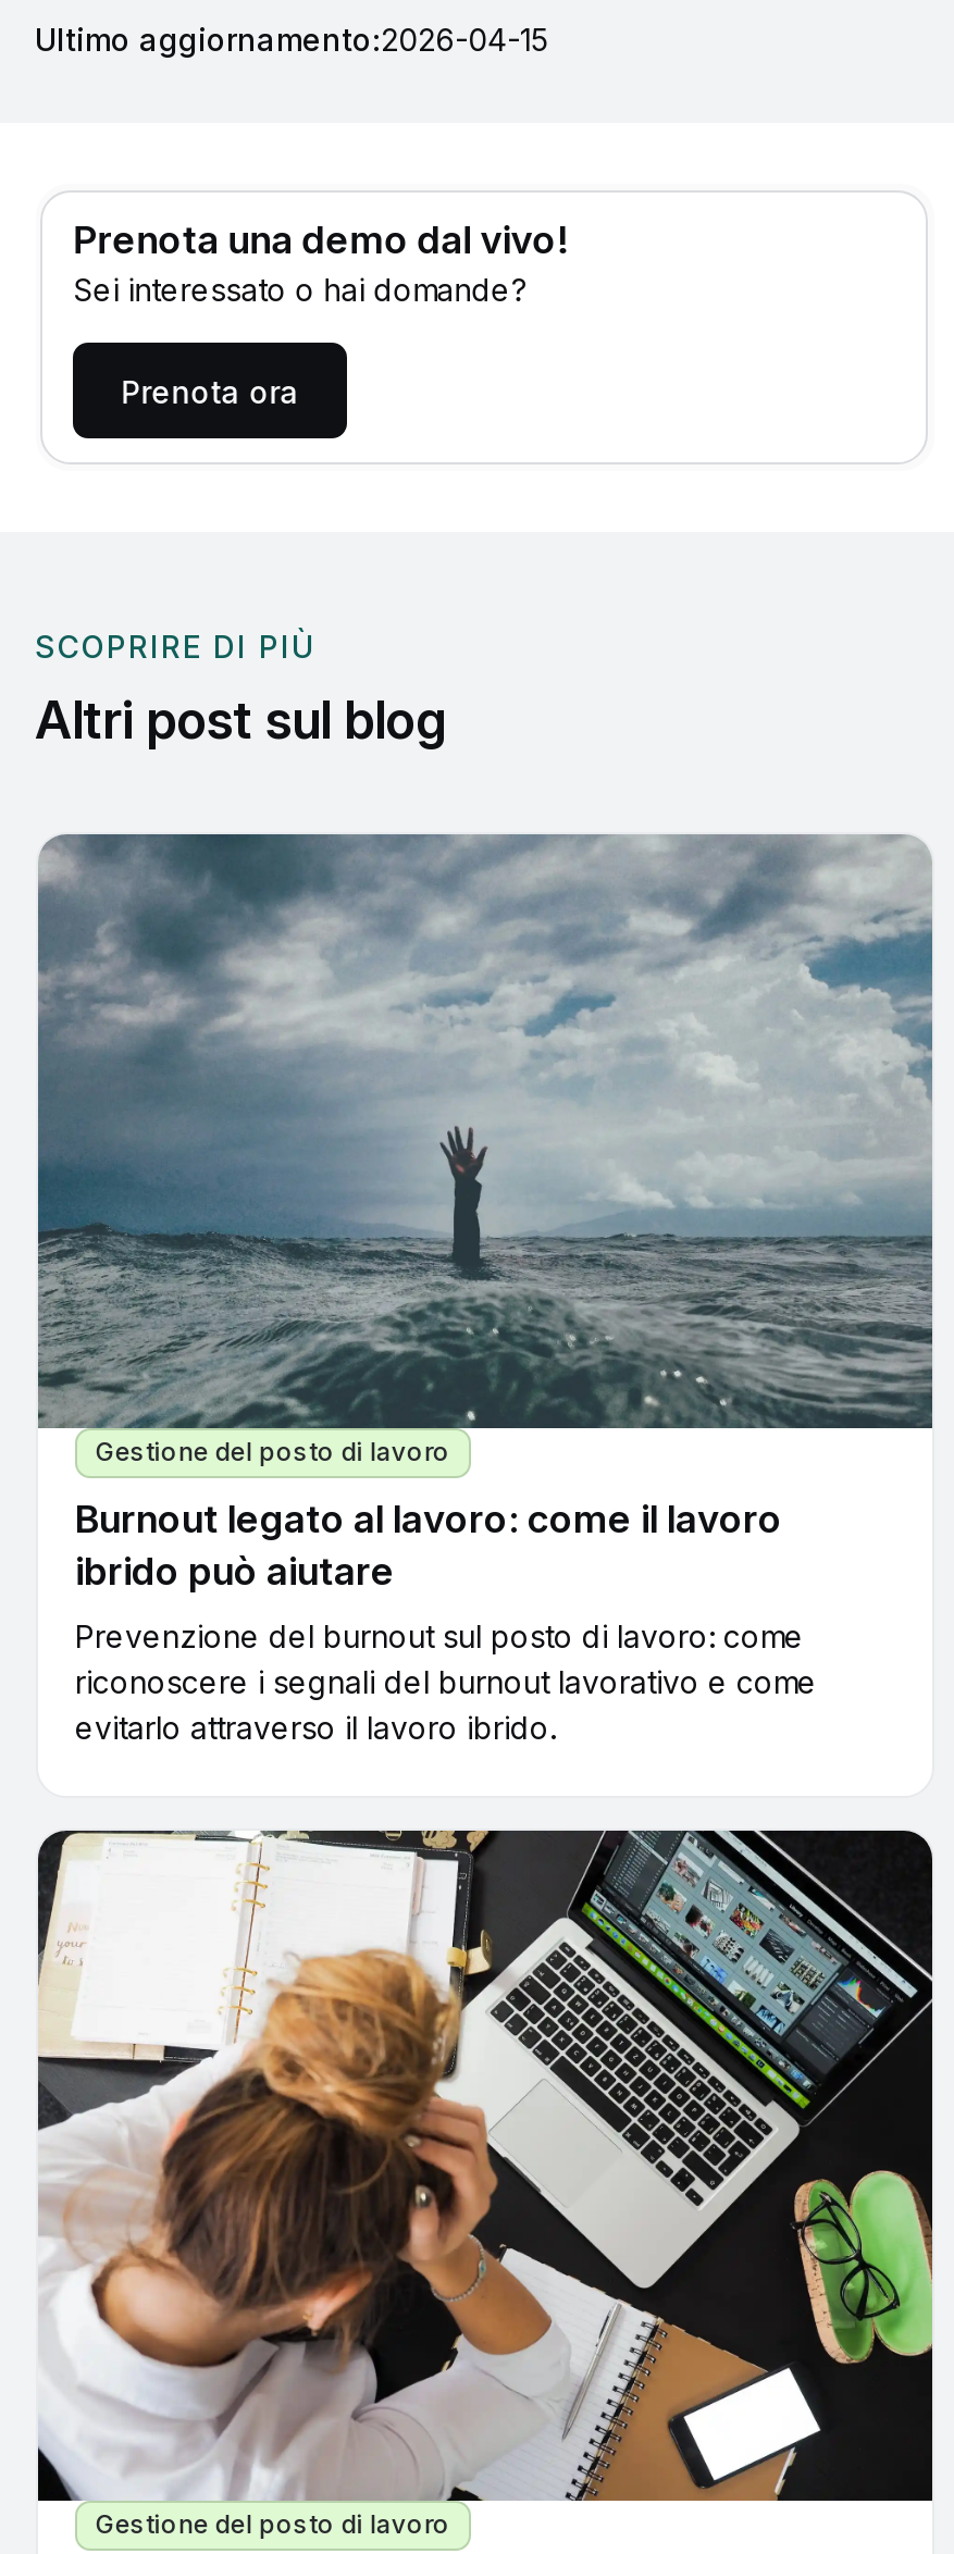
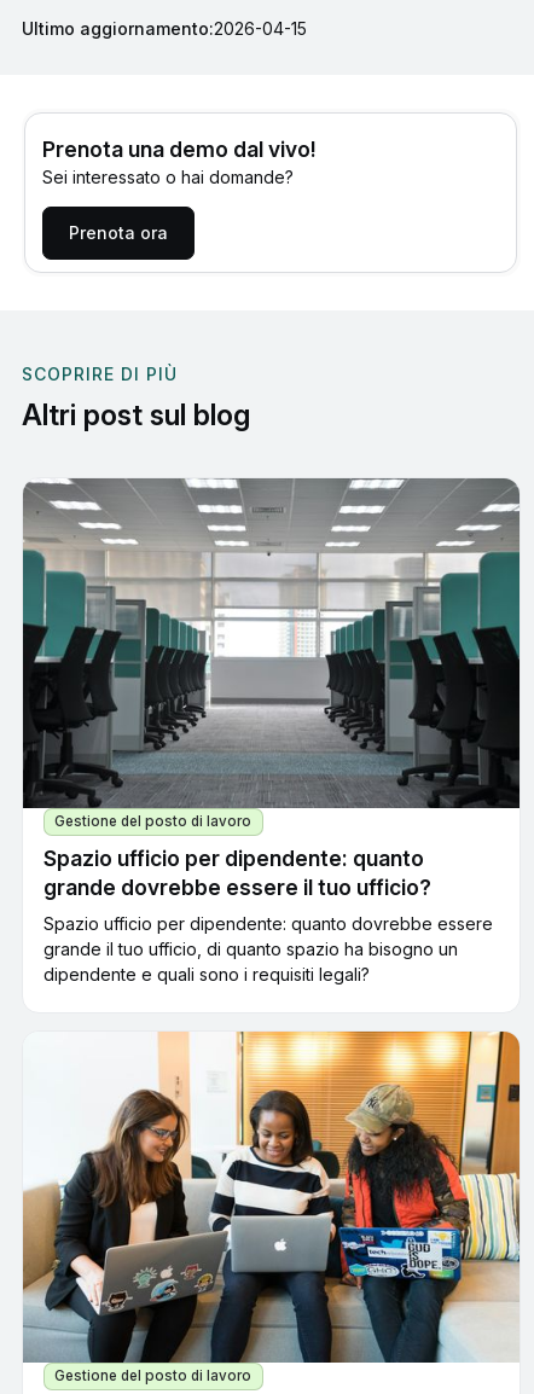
[36,832,934,1594] [image] | Burnout legato al lavoro: come il lavoro | ibrido può aiutare -> [23,478,520,899] [image] | Spazio ufficio per dipendente: quanto | grande dovrebbe essere il tuo ufficio?
[75,1618,817,1747] Prevenzione del burnout sul posto di lavoro: come | riconoscere i segnali del burnout lavorativo e come | evitarlo attraverso il lavoro ibrido. -> [43,913,493,984] Spazio ufficio per dipendente: quanto dovrebbe essere | grande il tuo ufficio, di quanto spazio ha bisogno un | dipendente e quali sono i requisiti legali?
[36,1826,934,2501] [image] -> [22,1029,521,1364] [image]

